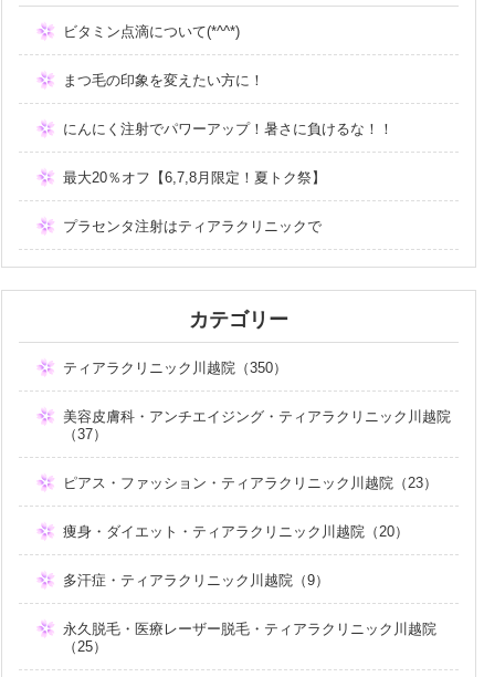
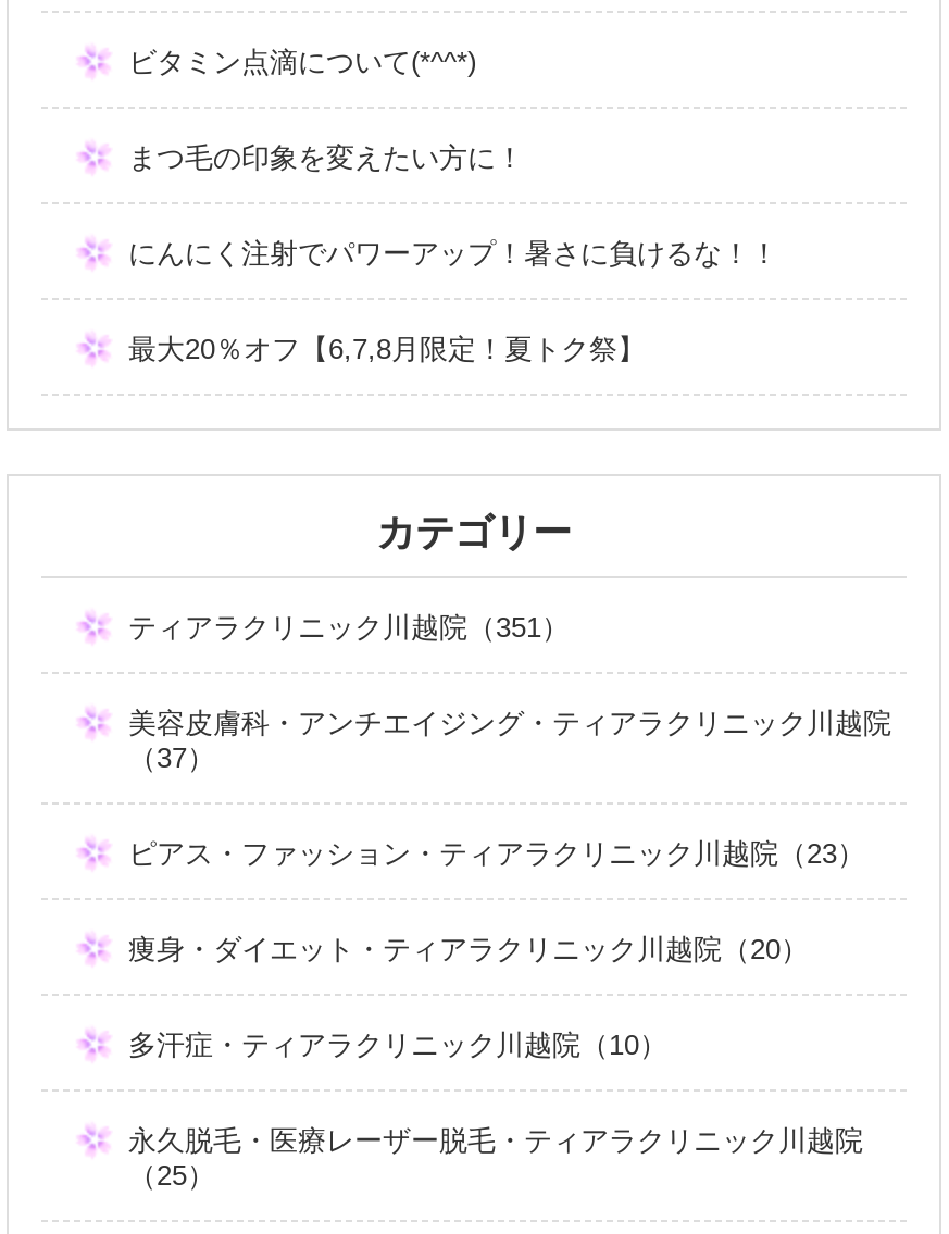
[63,217,322,234] プラセンタ注射はティアラクリニックで -> none
[63,359,287,376] ティアラクリニック川越院（350） -> [128,610,570,643] ティアラクリニック川越院（351）
[63,571,329,588] 多汗症・ティアラクリニック川越院（9） -> [128,1027,667,1060] 多汗症・ティアラクリニック川越院（10）

